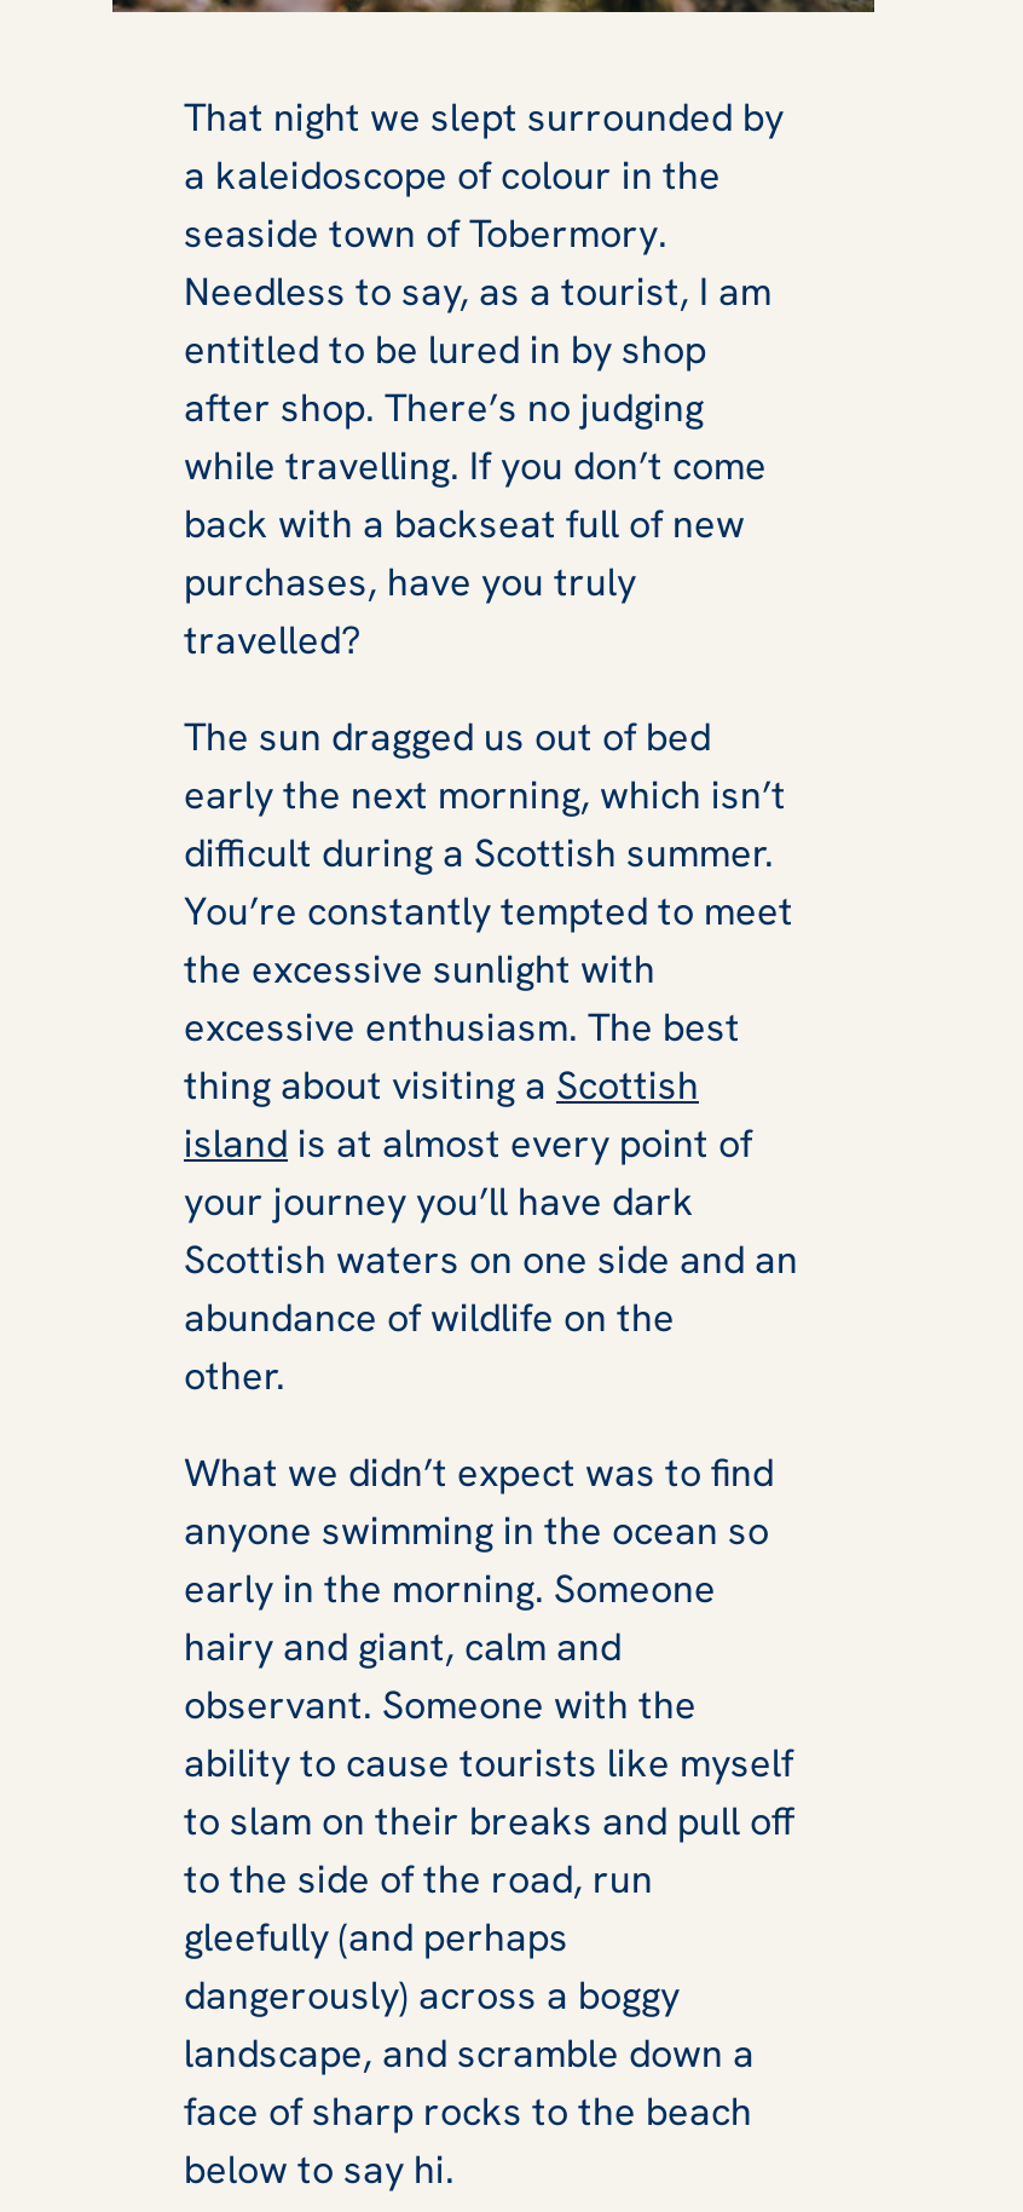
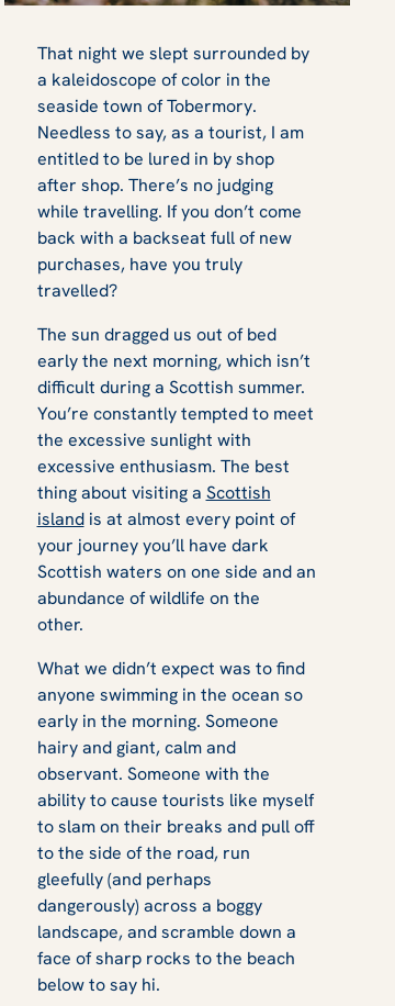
[184,149,721,200] a kaleidoscope of colour in the -> [37,68,270,91] a kaleidoscope of color in the

